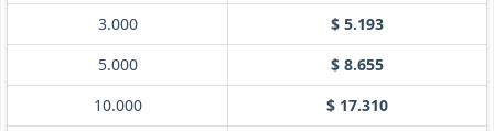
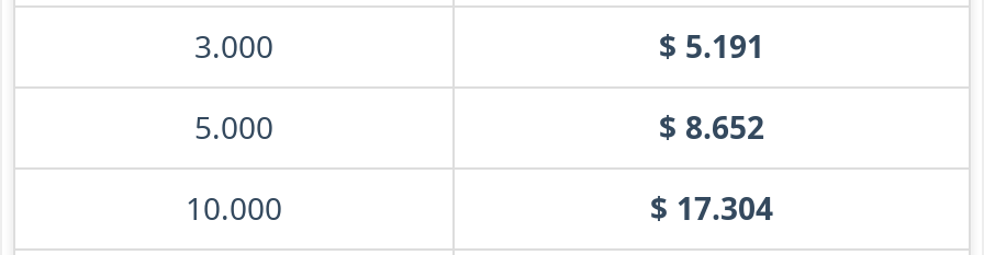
[331,14,384,34] $ 5.193 -> [659,26,764,67] $ 5.191
[331,54,384,75] $ 8.655 -> [659,107,764,148] $ 8.652
[326,95,388,116] $ 17.310 -> [650,188,773,229] $ 17.304

